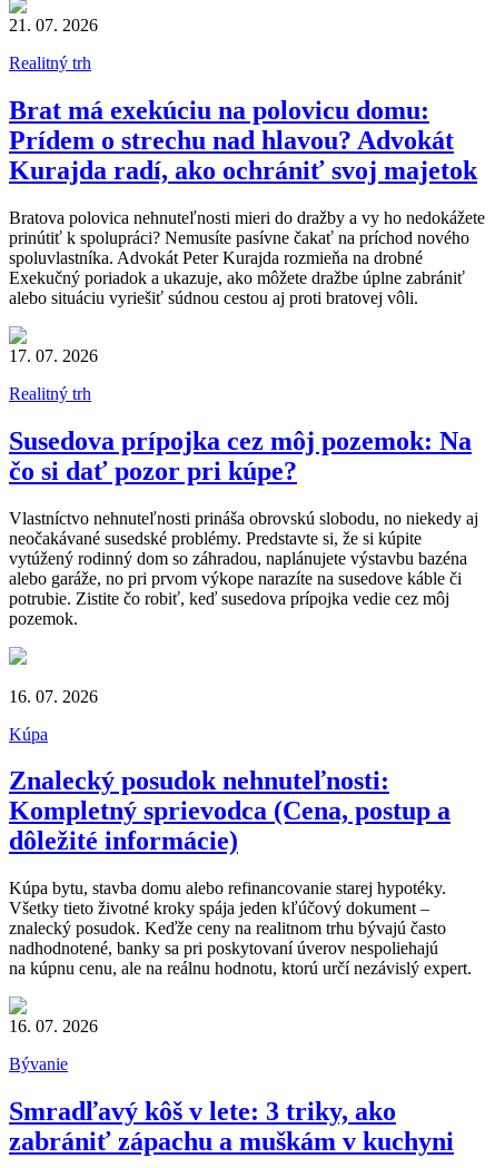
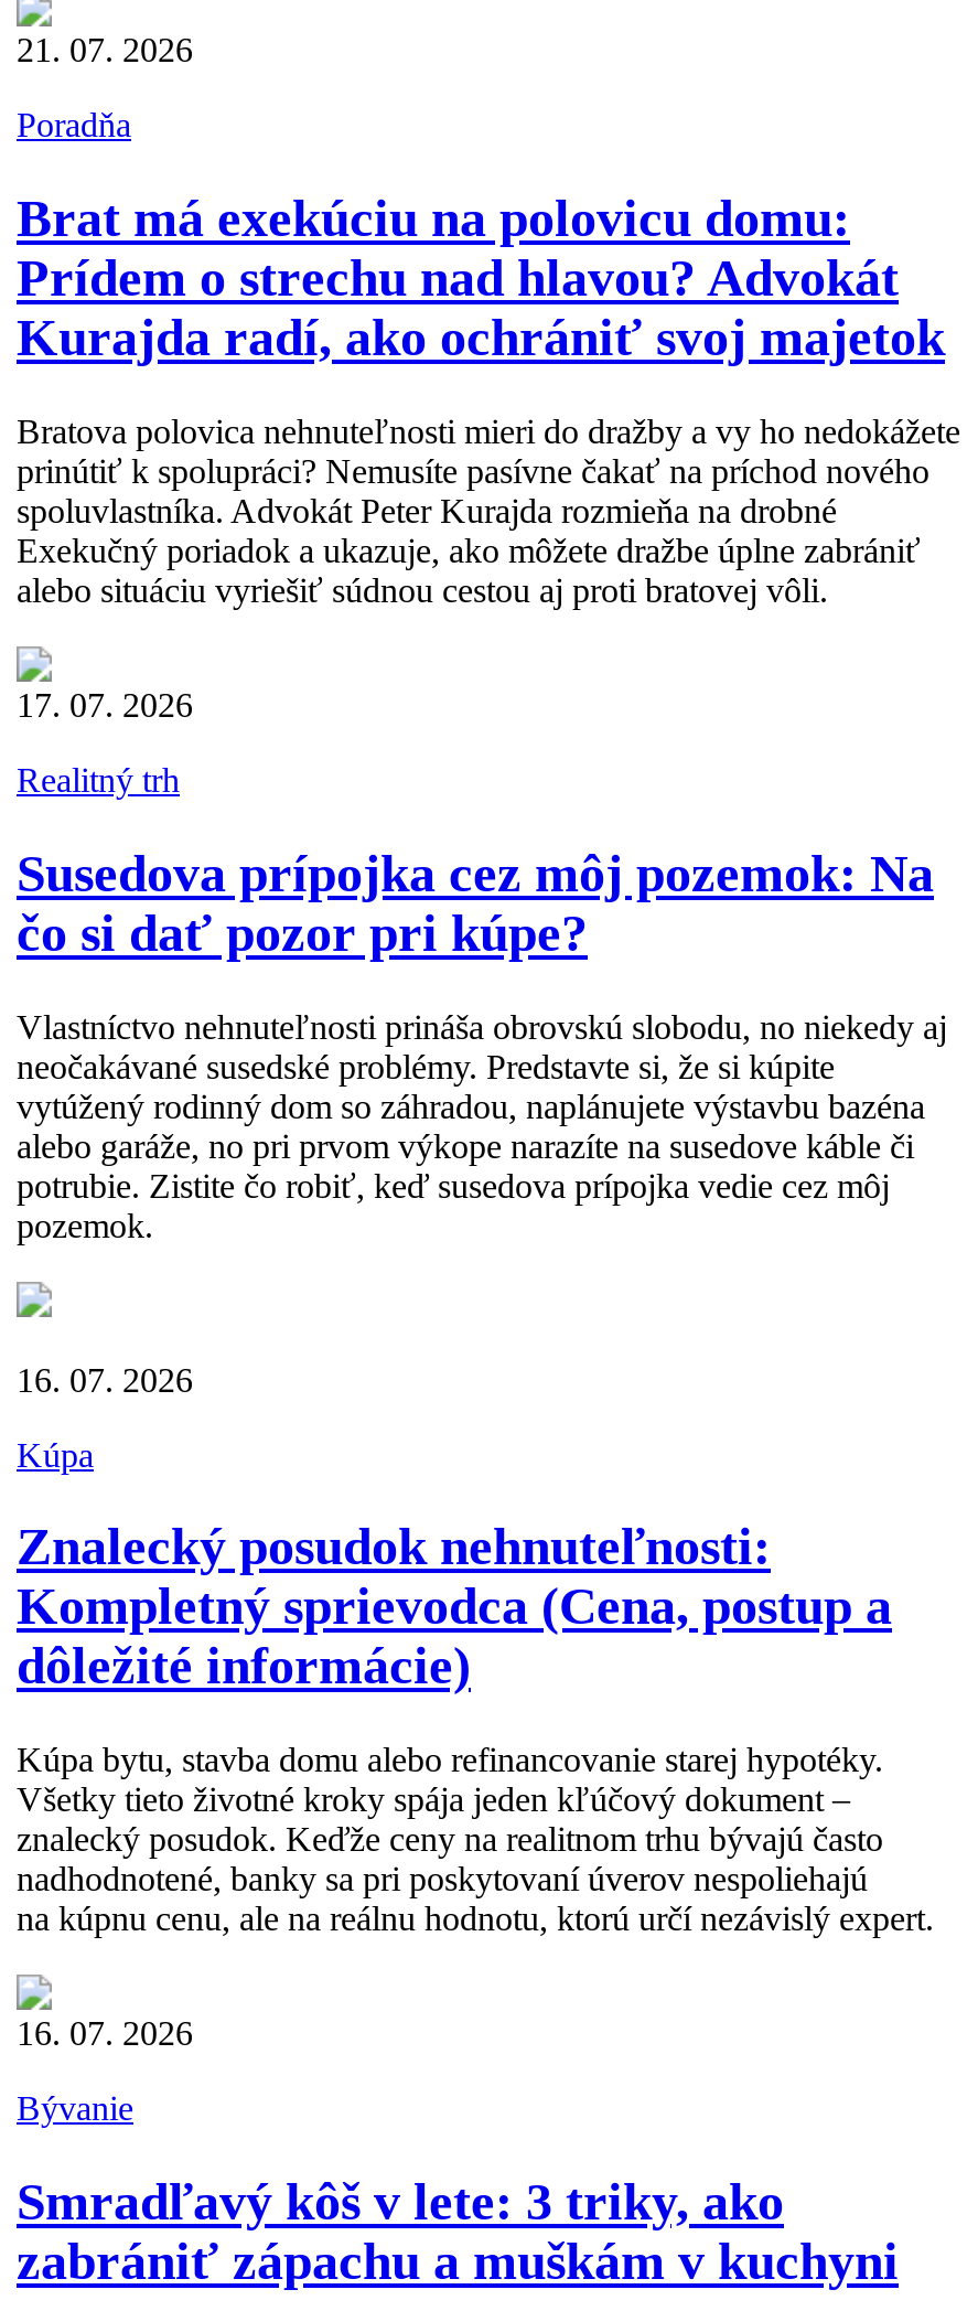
[9,53,91,72] Realitný trh -> [17,106,131,143] Poradňa

